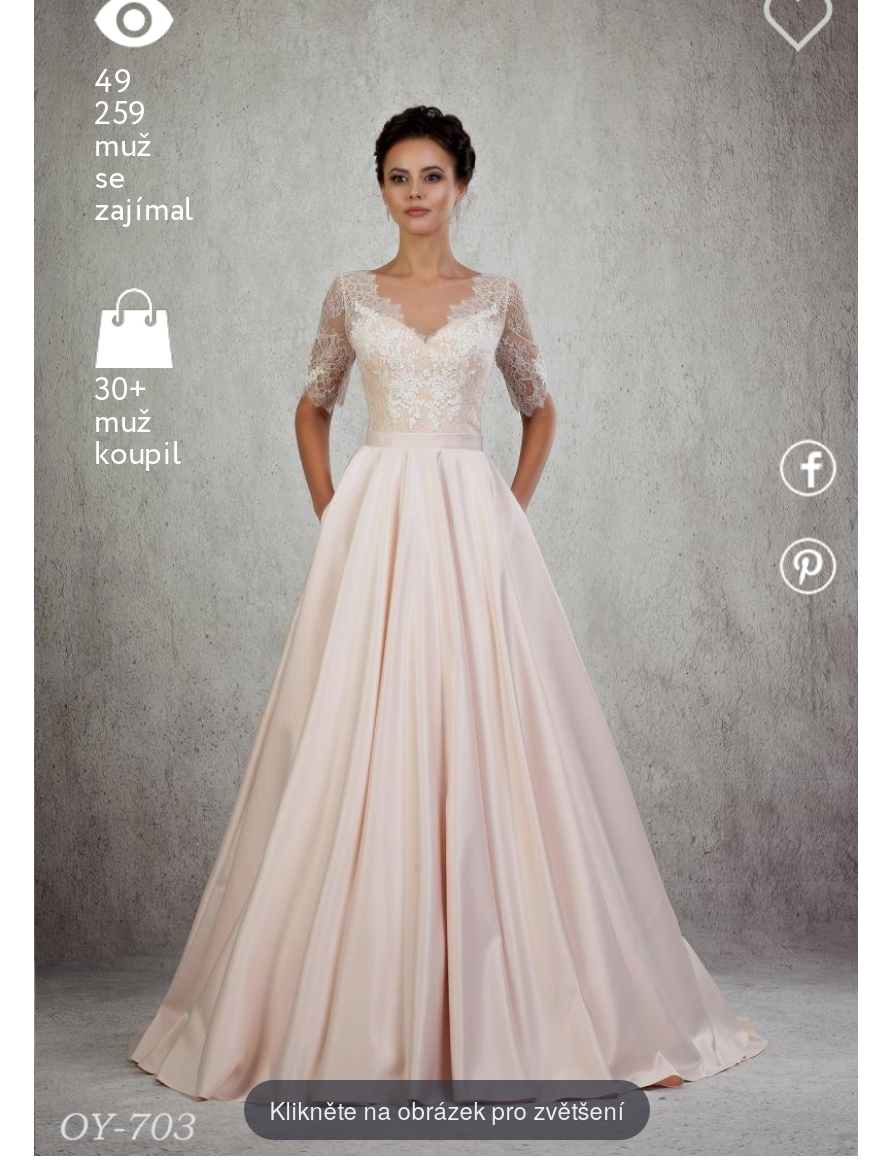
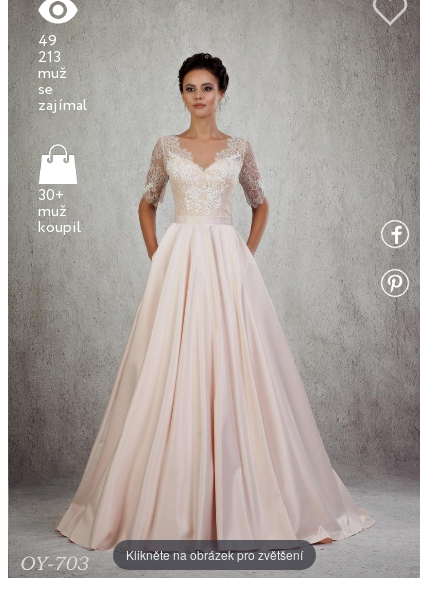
[94,92,146,138] 259 -> [38,46,61,69] 213

